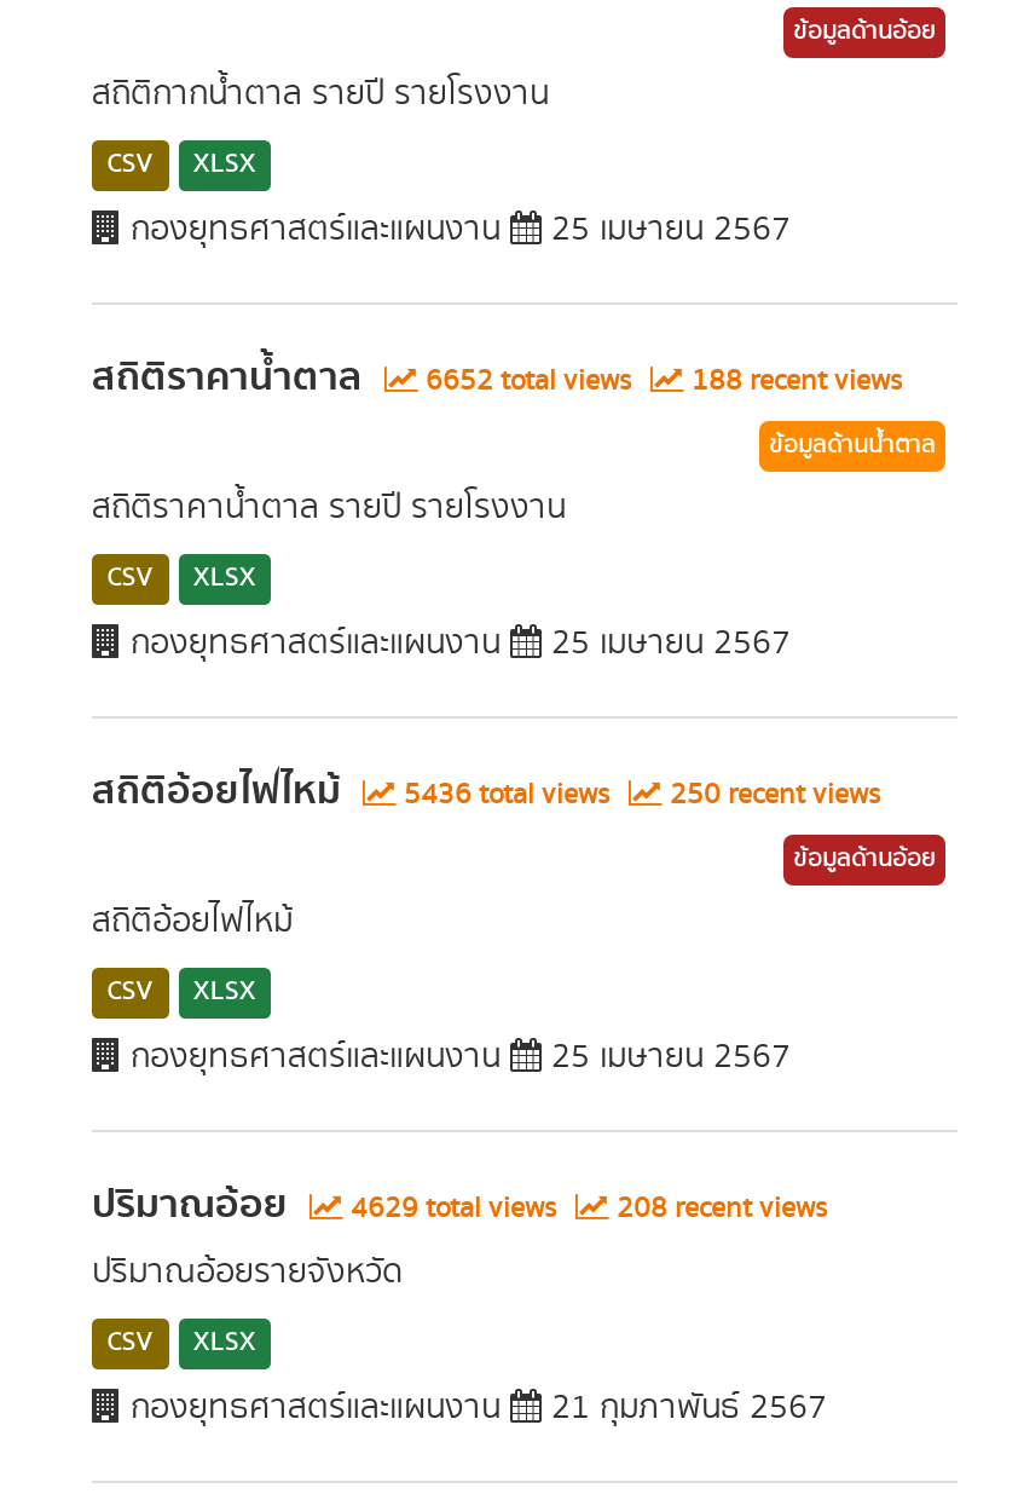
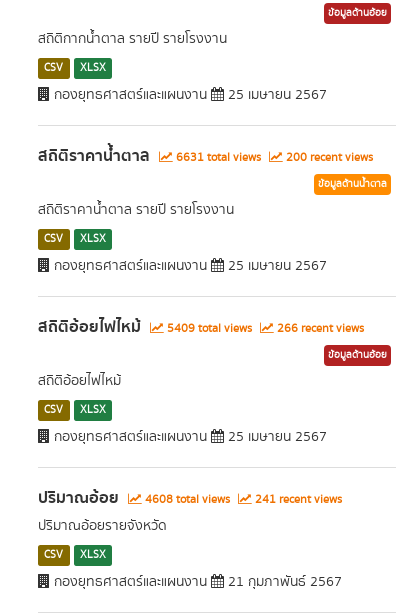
[418,360,638,402] 6652 total views -> [173,149,264,166] 6631 total views
[684,360,902,402] 188 recent views -> [283,149,373,166] 200 recent views
[397,774,617,815] 5436 total views -> [164,320,255,337] 5409 total views
[663,774,880,815] 250 recent views -> [274,320,364,337] 266 recent views
[343,1188,563,1229] 4629 total views -> [142,491,233,508] 4608 total views
[609,1188,827,1229] 208 recent views -> [252,491,342,508] 241 recent views

